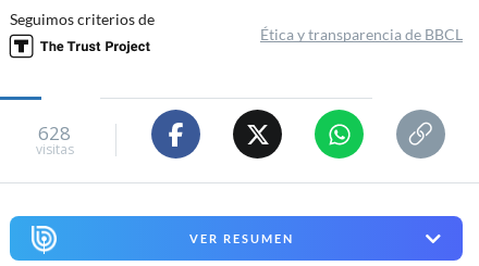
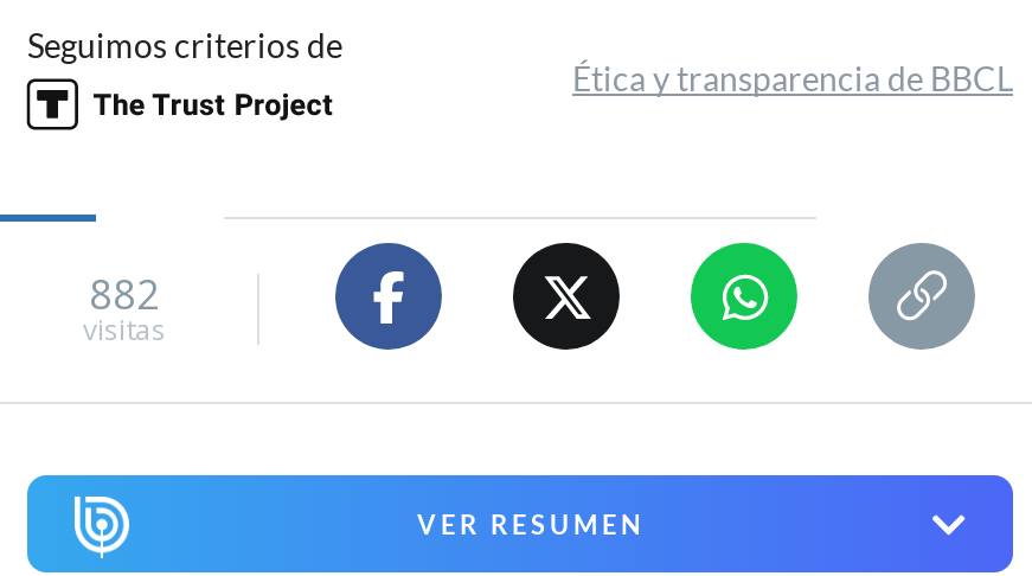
[38,120,71,145] 628 -> [89,266,160,320] 882

